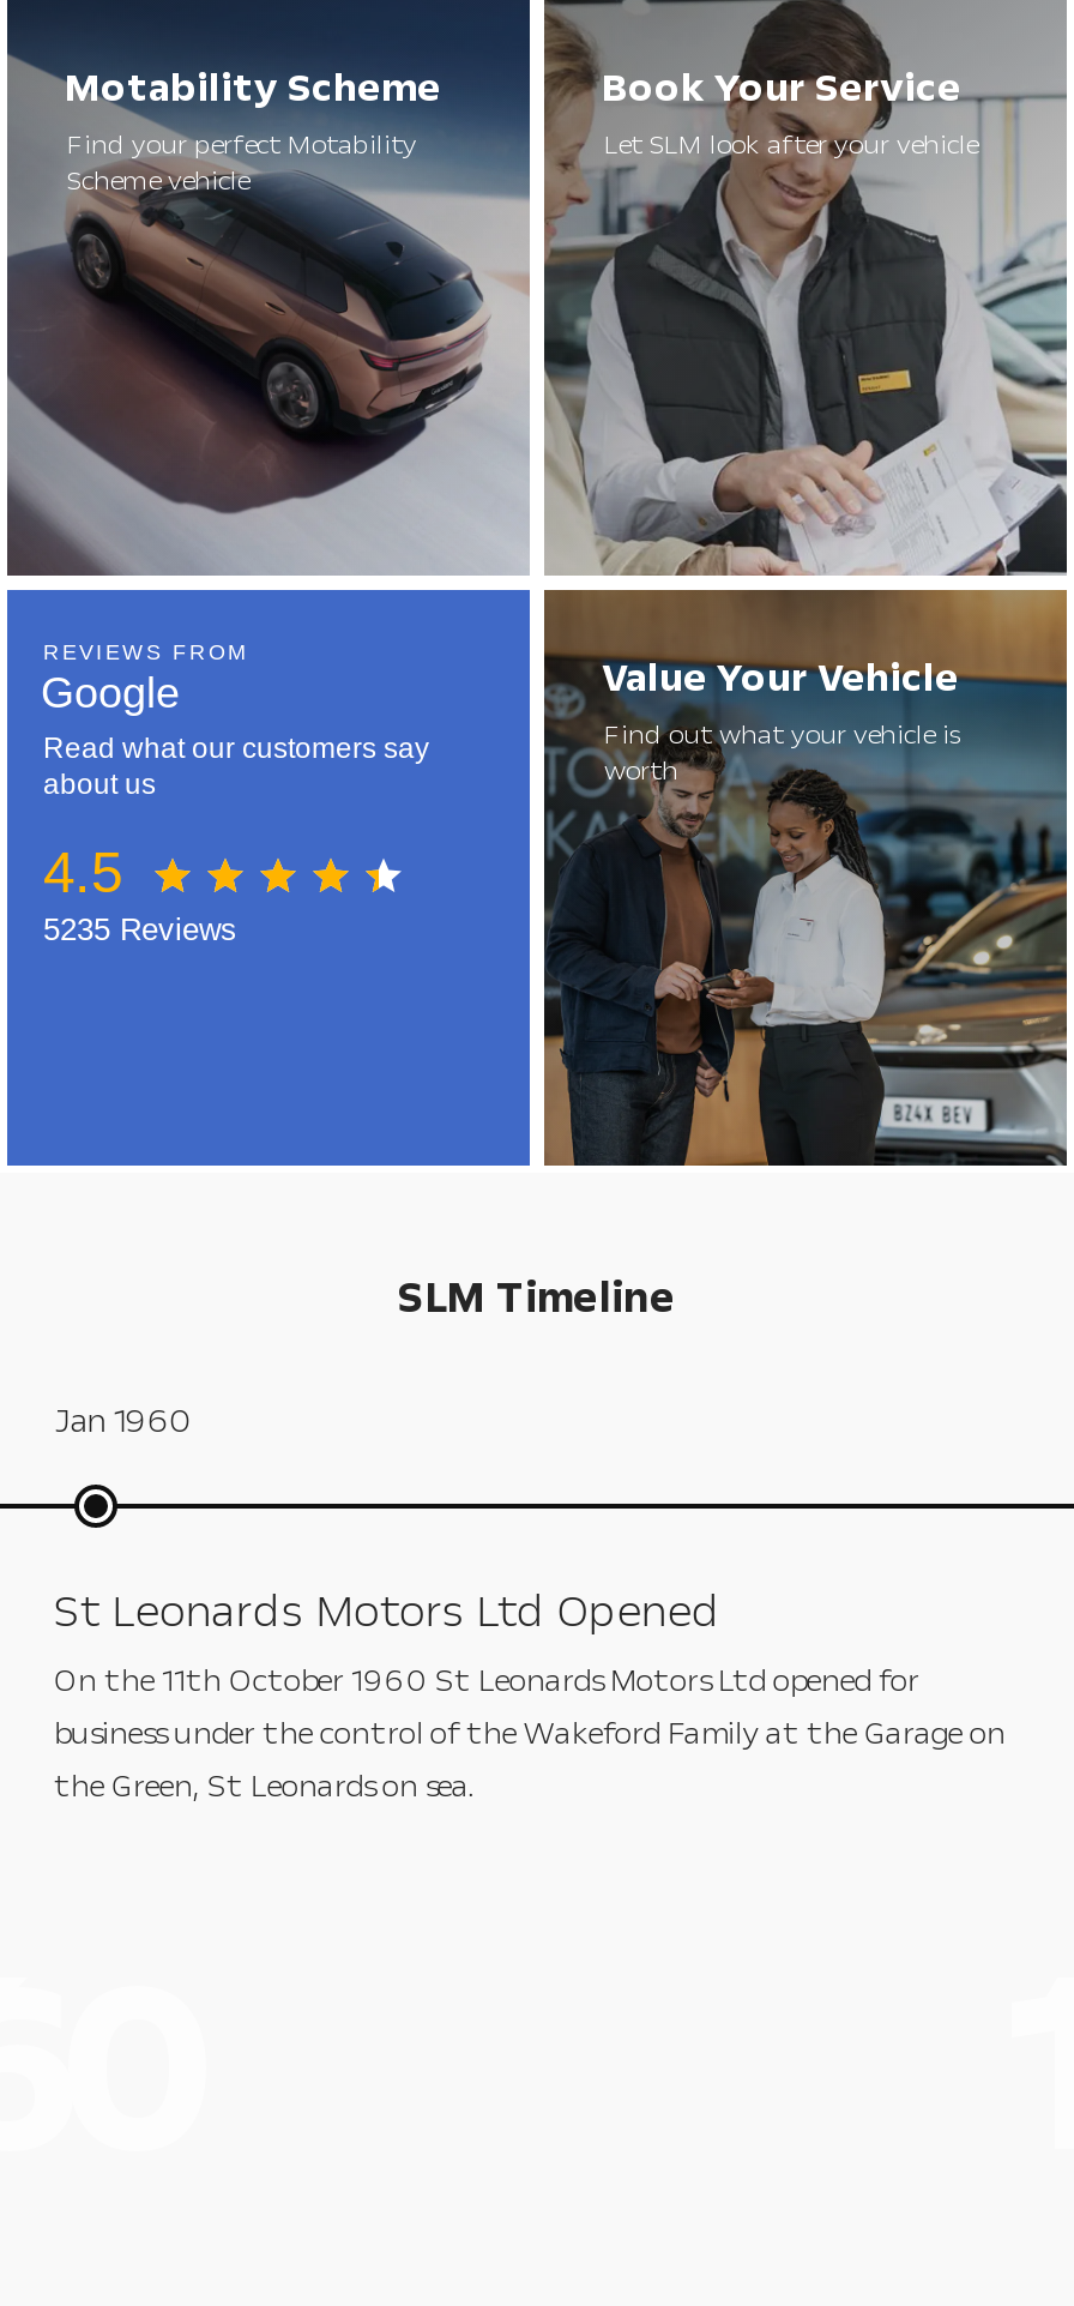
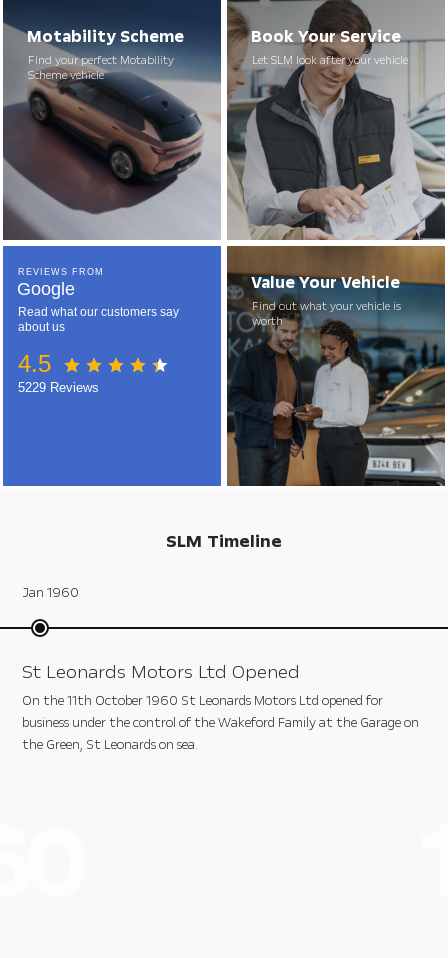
[43,911,237,947] 5235 Reviews -> [18,380,99,395] 5229 Reviews

